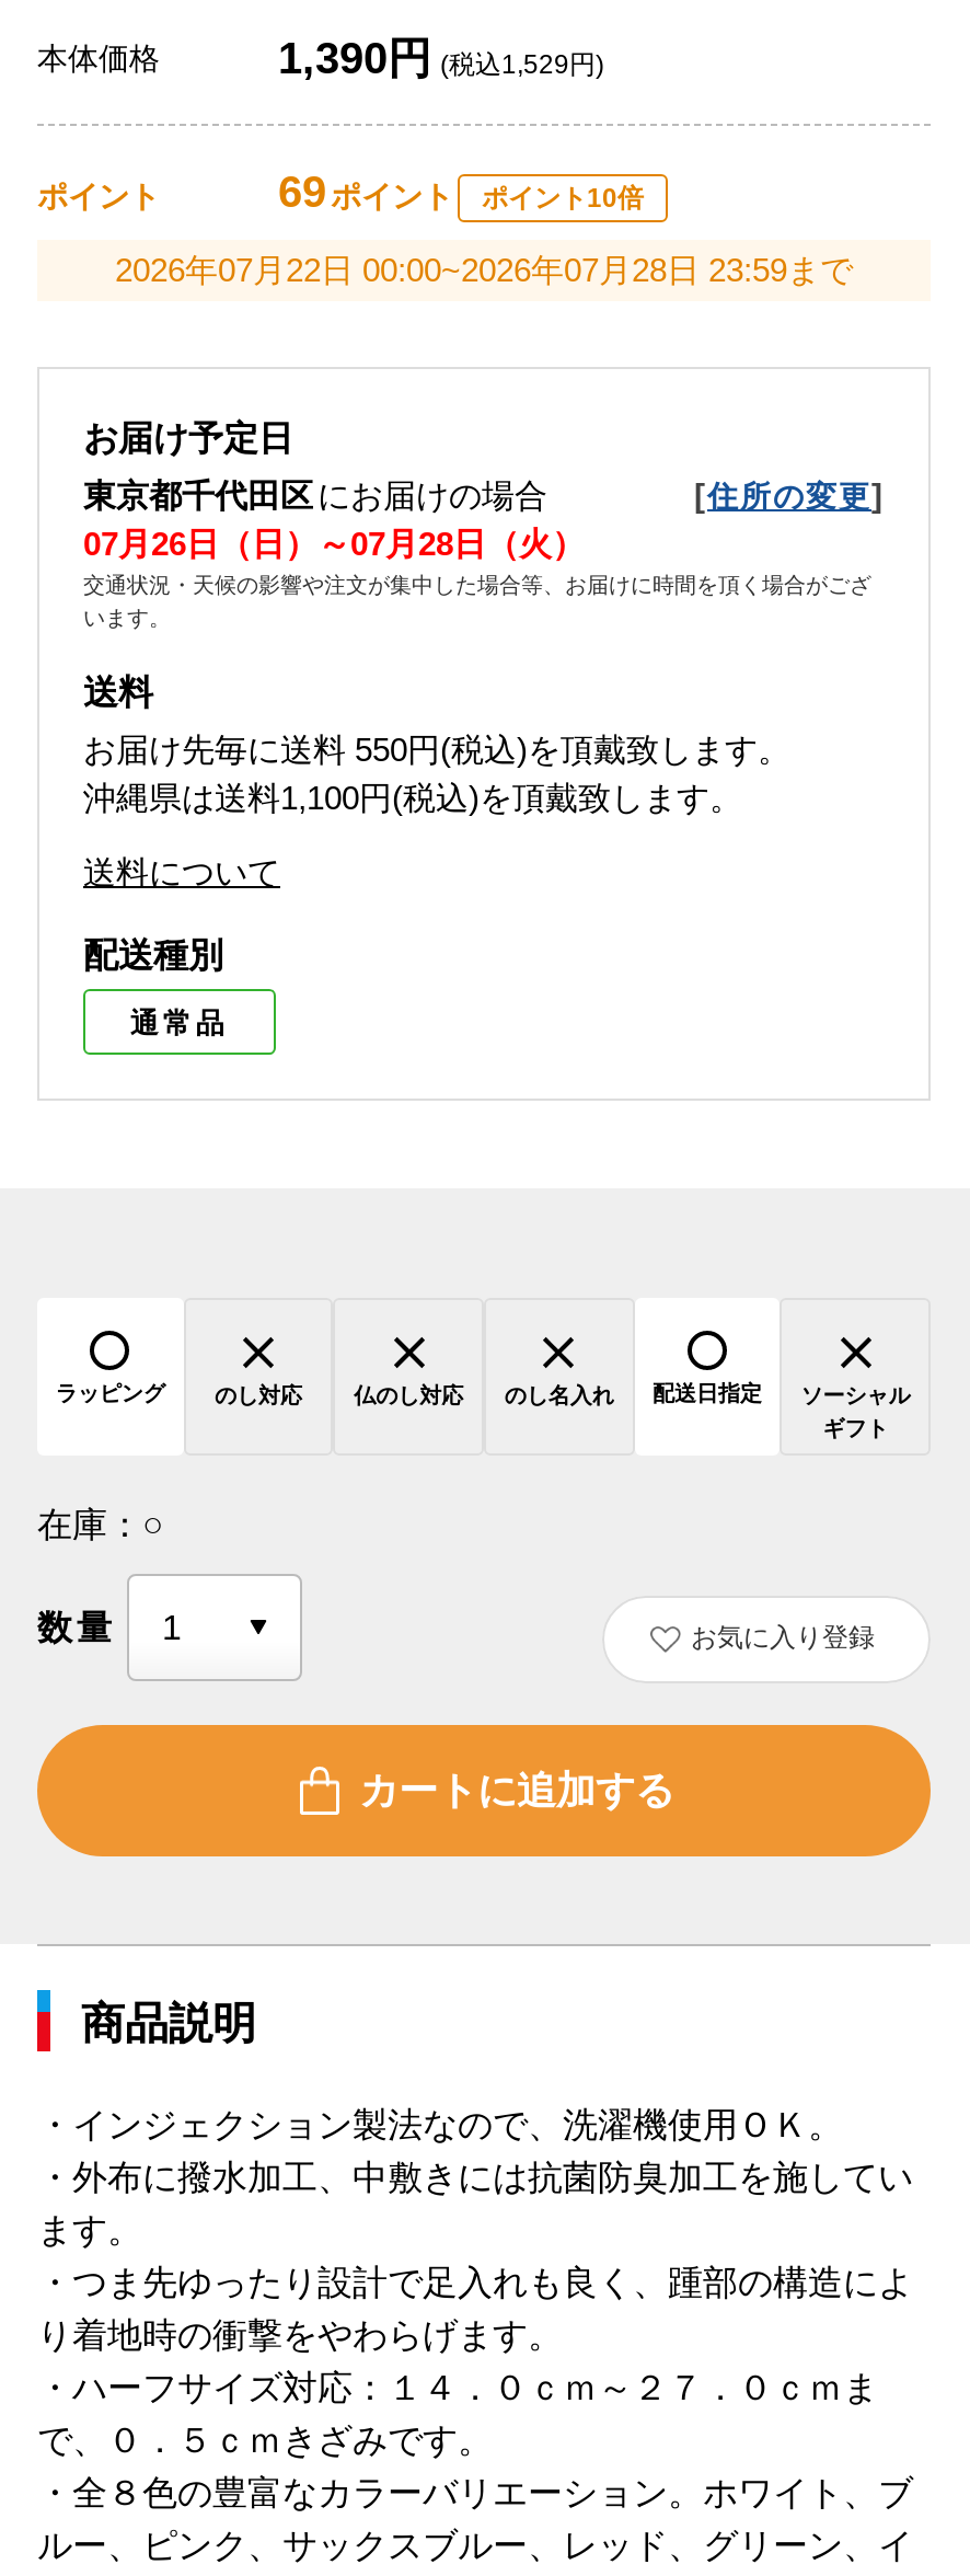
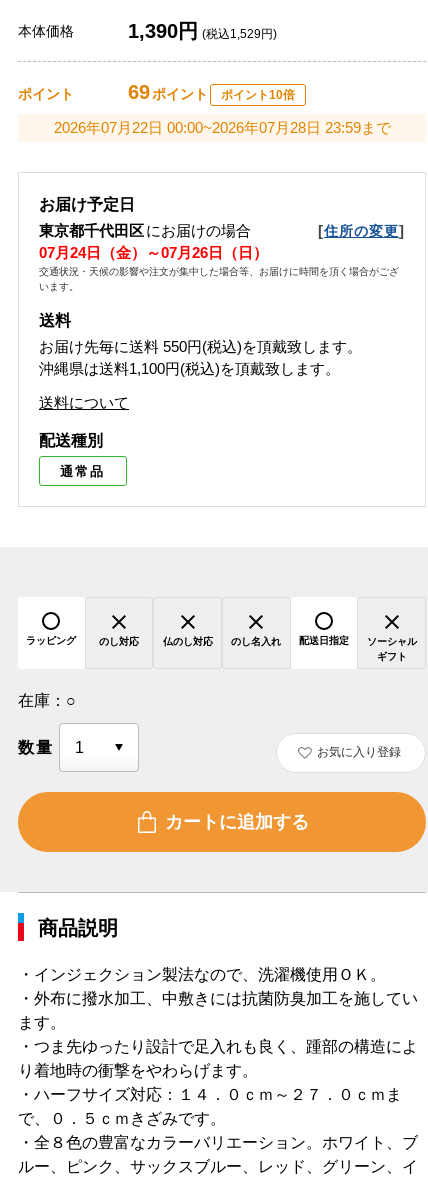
[83,525,585,563] 07月26日（日）～07月28日（火） -> [39,244,268,261] 07月24日（金）～07月26日（日）

